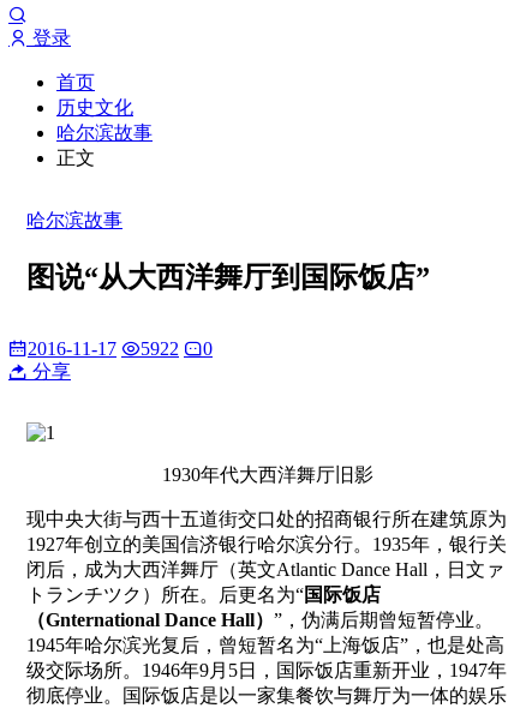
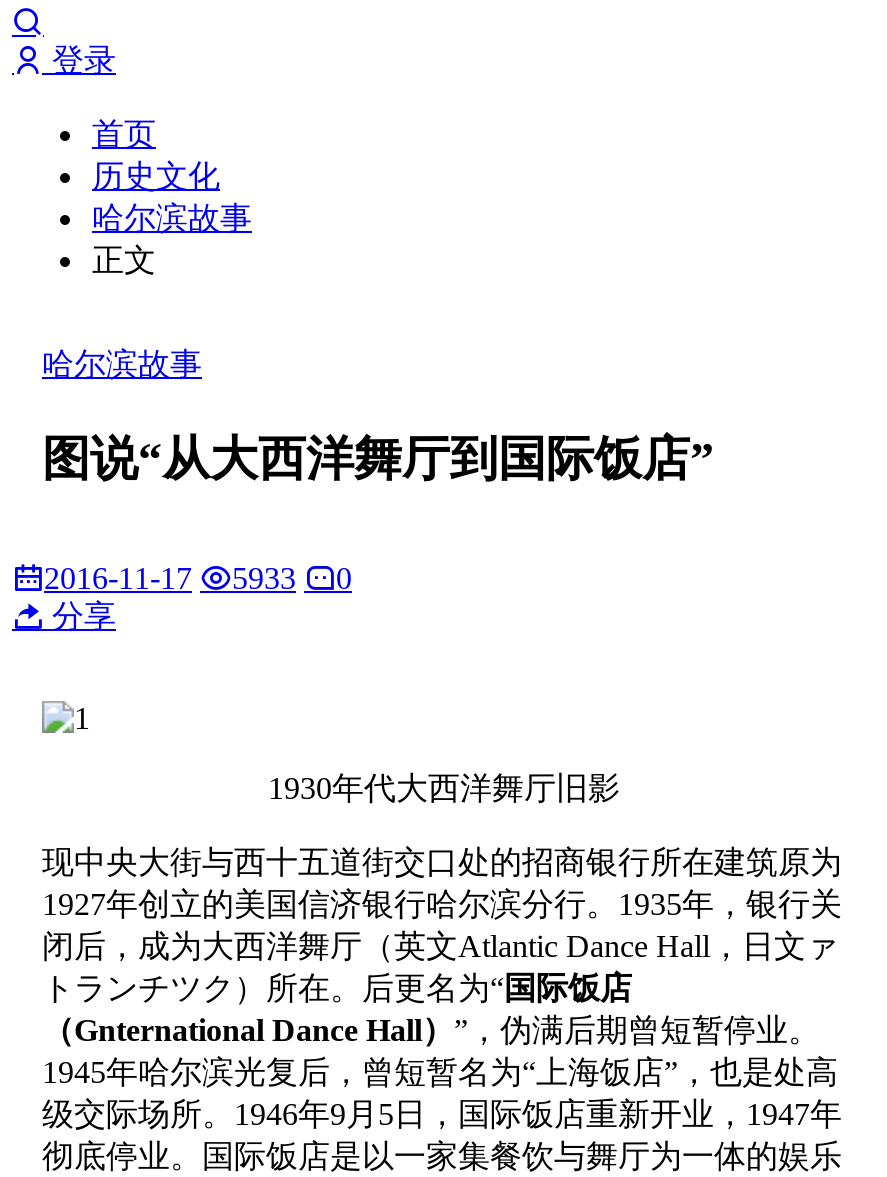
[141,338,179,359] 5922 -> [232,561,296,595] 5933

